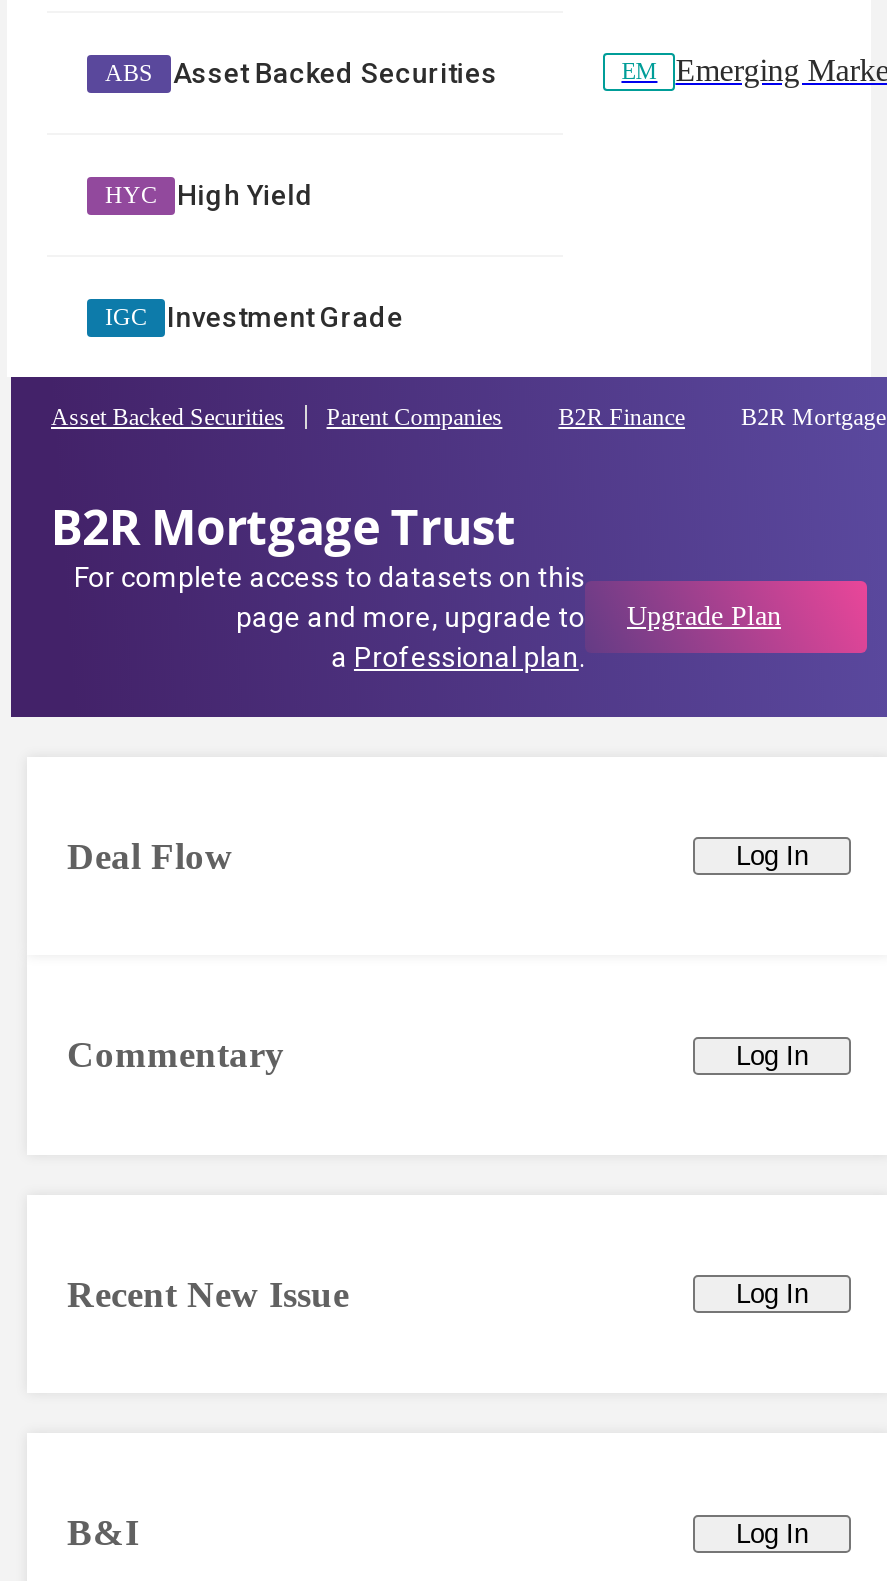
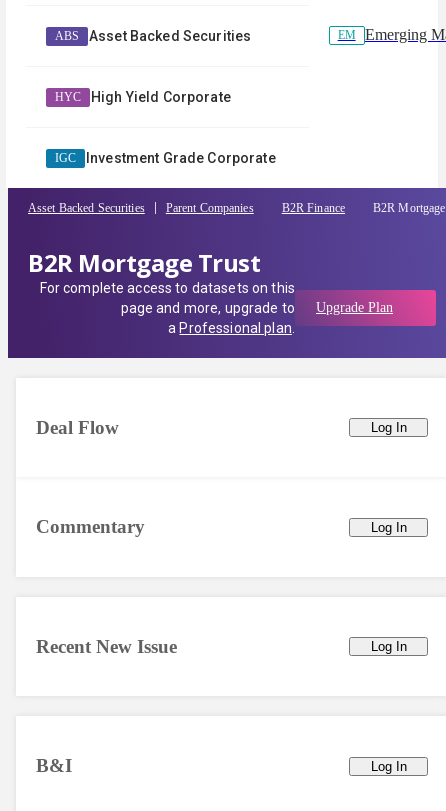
[177,179,314,211] High Yield -> [91,89,231,105] High Yield Corporate
[167,301,403,333] Investment Grade -> [86,150,276,166] Investment Grade Corporate

